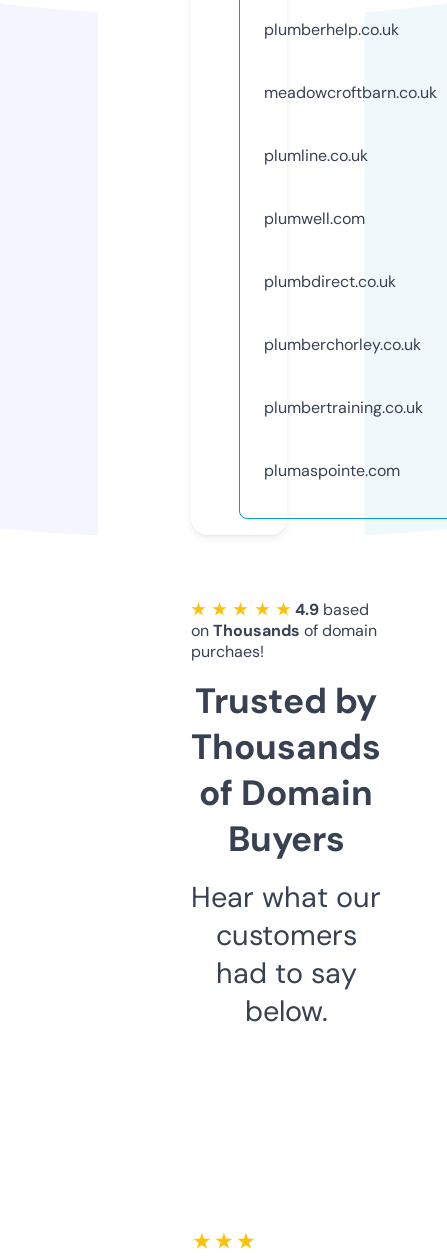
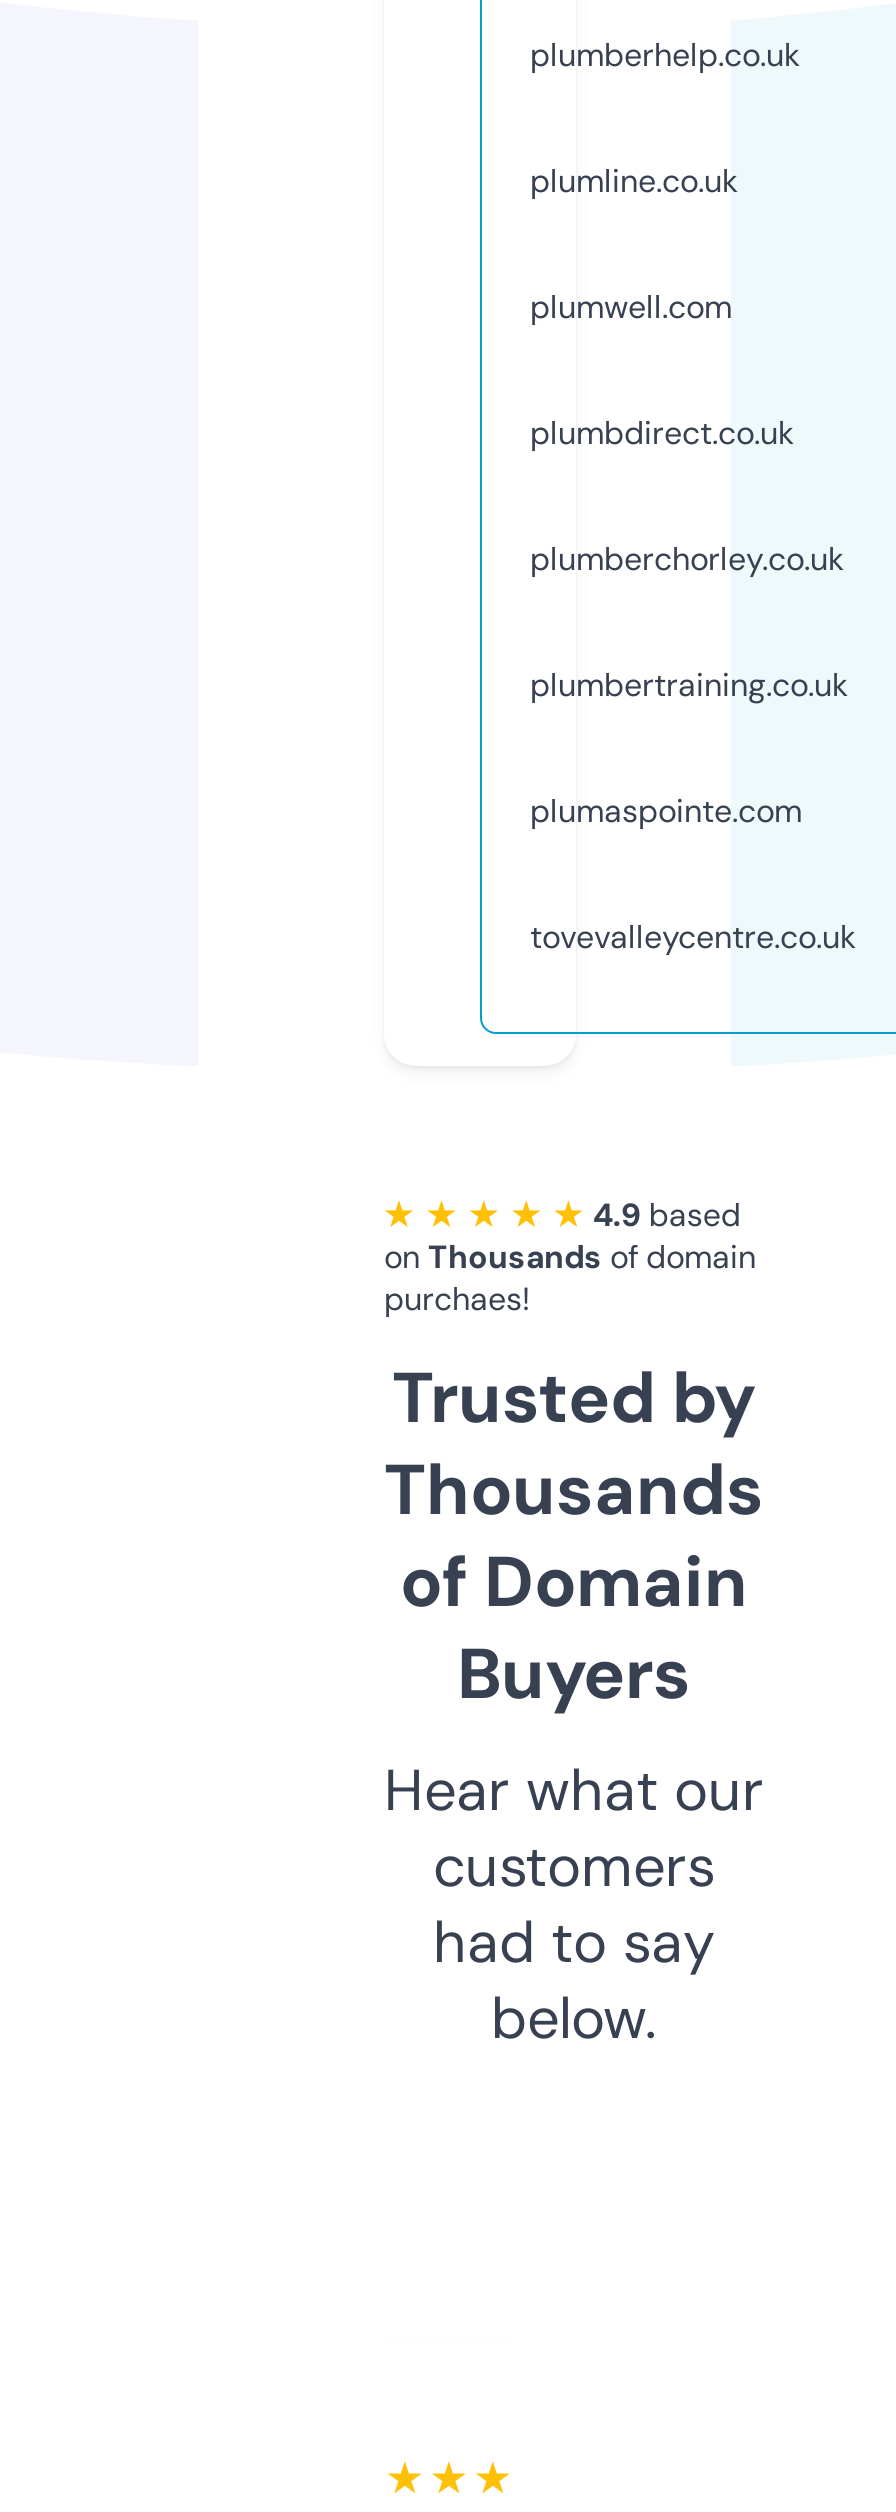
[264,82,437,103] meadowcroftbarn.co.uk -> none
moved [264,145,423,481] -> [530,160,848,832]: plumline.co.uk | plumwell.com | plumbdirect.co.uk | plumberchorley.co.uk | plumbertraining.co.uk | plumaspointe.com
none -> [530,916,856,958] tovevalleycentre.co.uk

